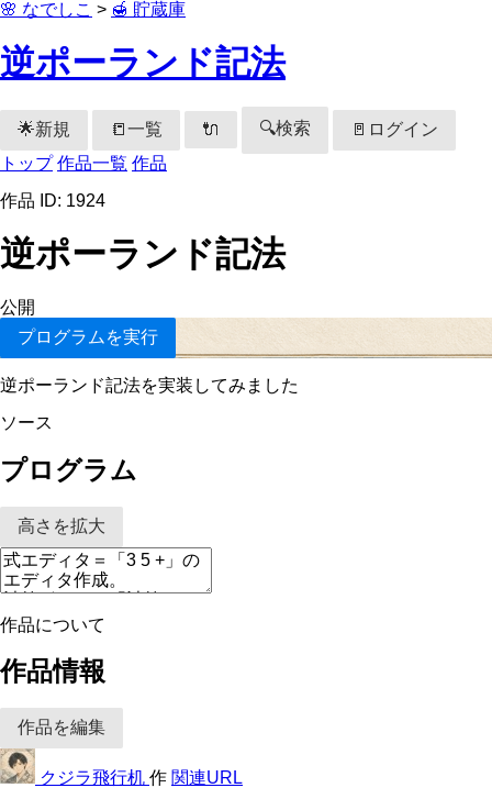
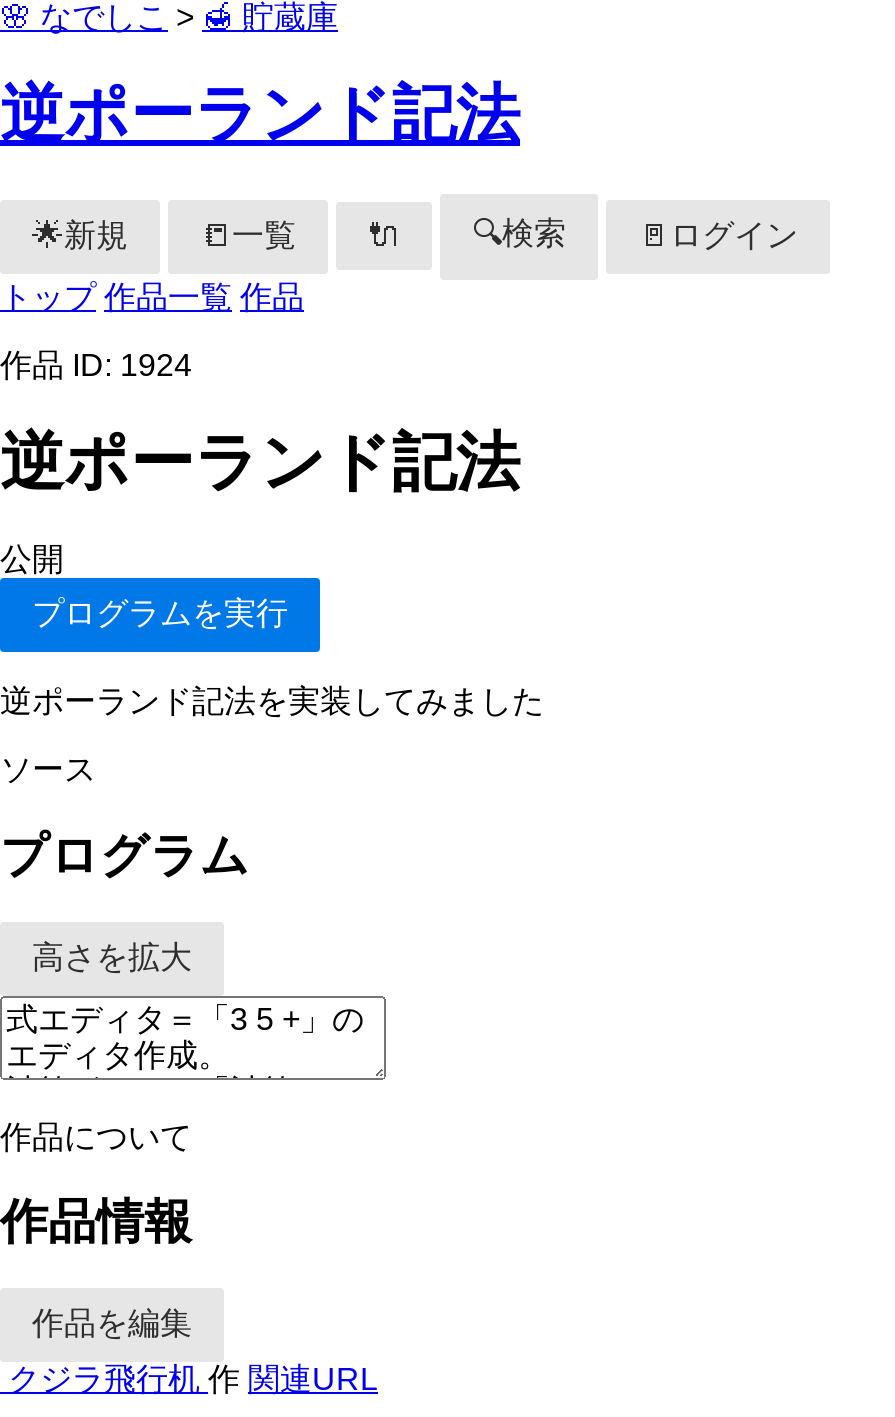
[175,318,489,359] [image] -> none

